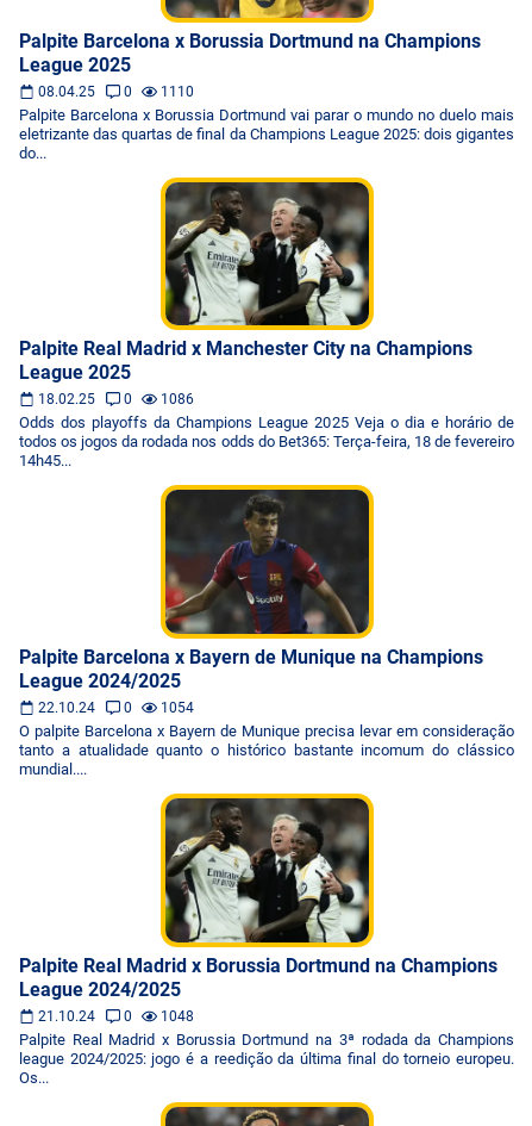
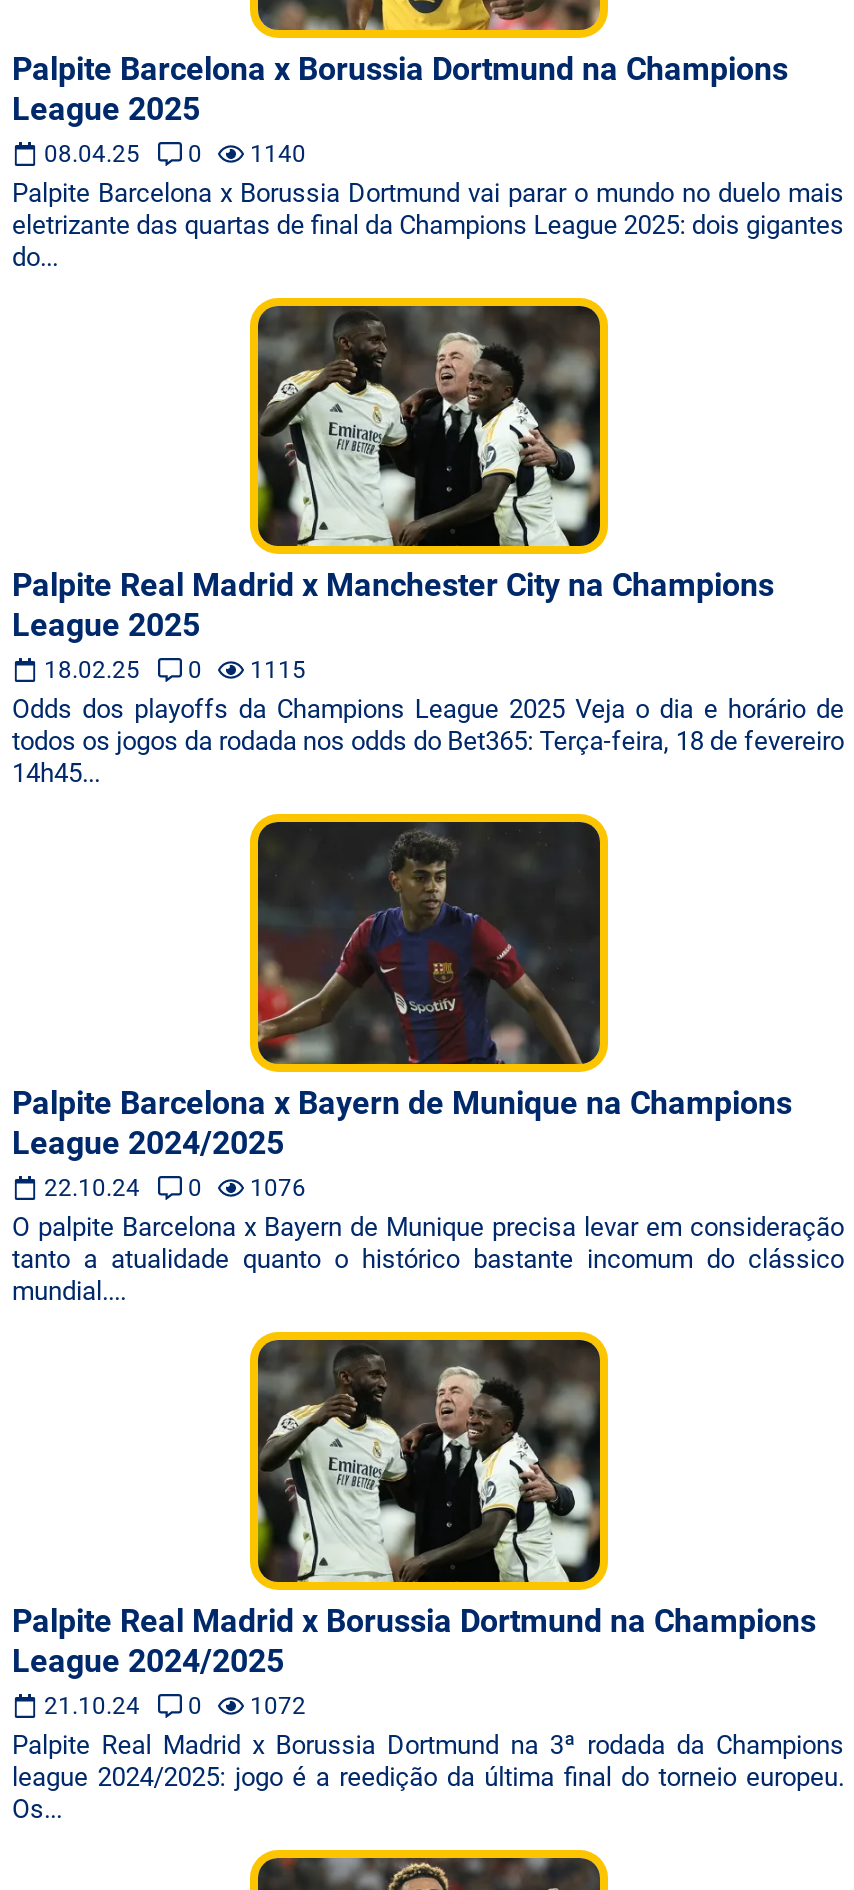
[38,83,194,100] 08.04.25 0 1110 -> [44,140,306,168] 08.04.25 0 1140
[38,391,194,408] 18.02.25 0 1086 -> [44,657,306,685] 18.02.25 0 1115
[38,699,194,716] 22.10.24 0 1054 -> [44,1174,306,1202] 22.10.24 0 1076
[38,1007,194,1024] 21.10.24 0 1048 -> [44,1691,306,1719] 21.10.24 0 1072

